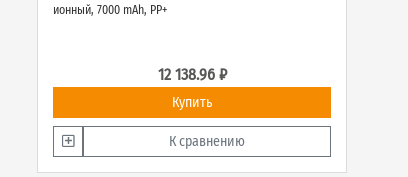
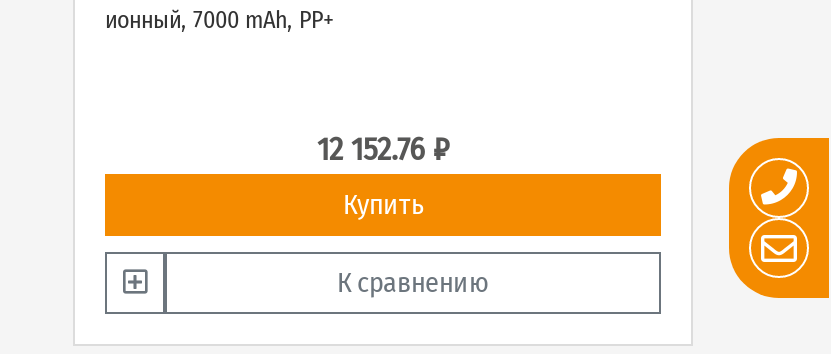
none -> [727,136,825,300] [image]
[157,65,226,84] 12 138.96 ₽ -> [317,129,449,167] 12 152.76 ₽

